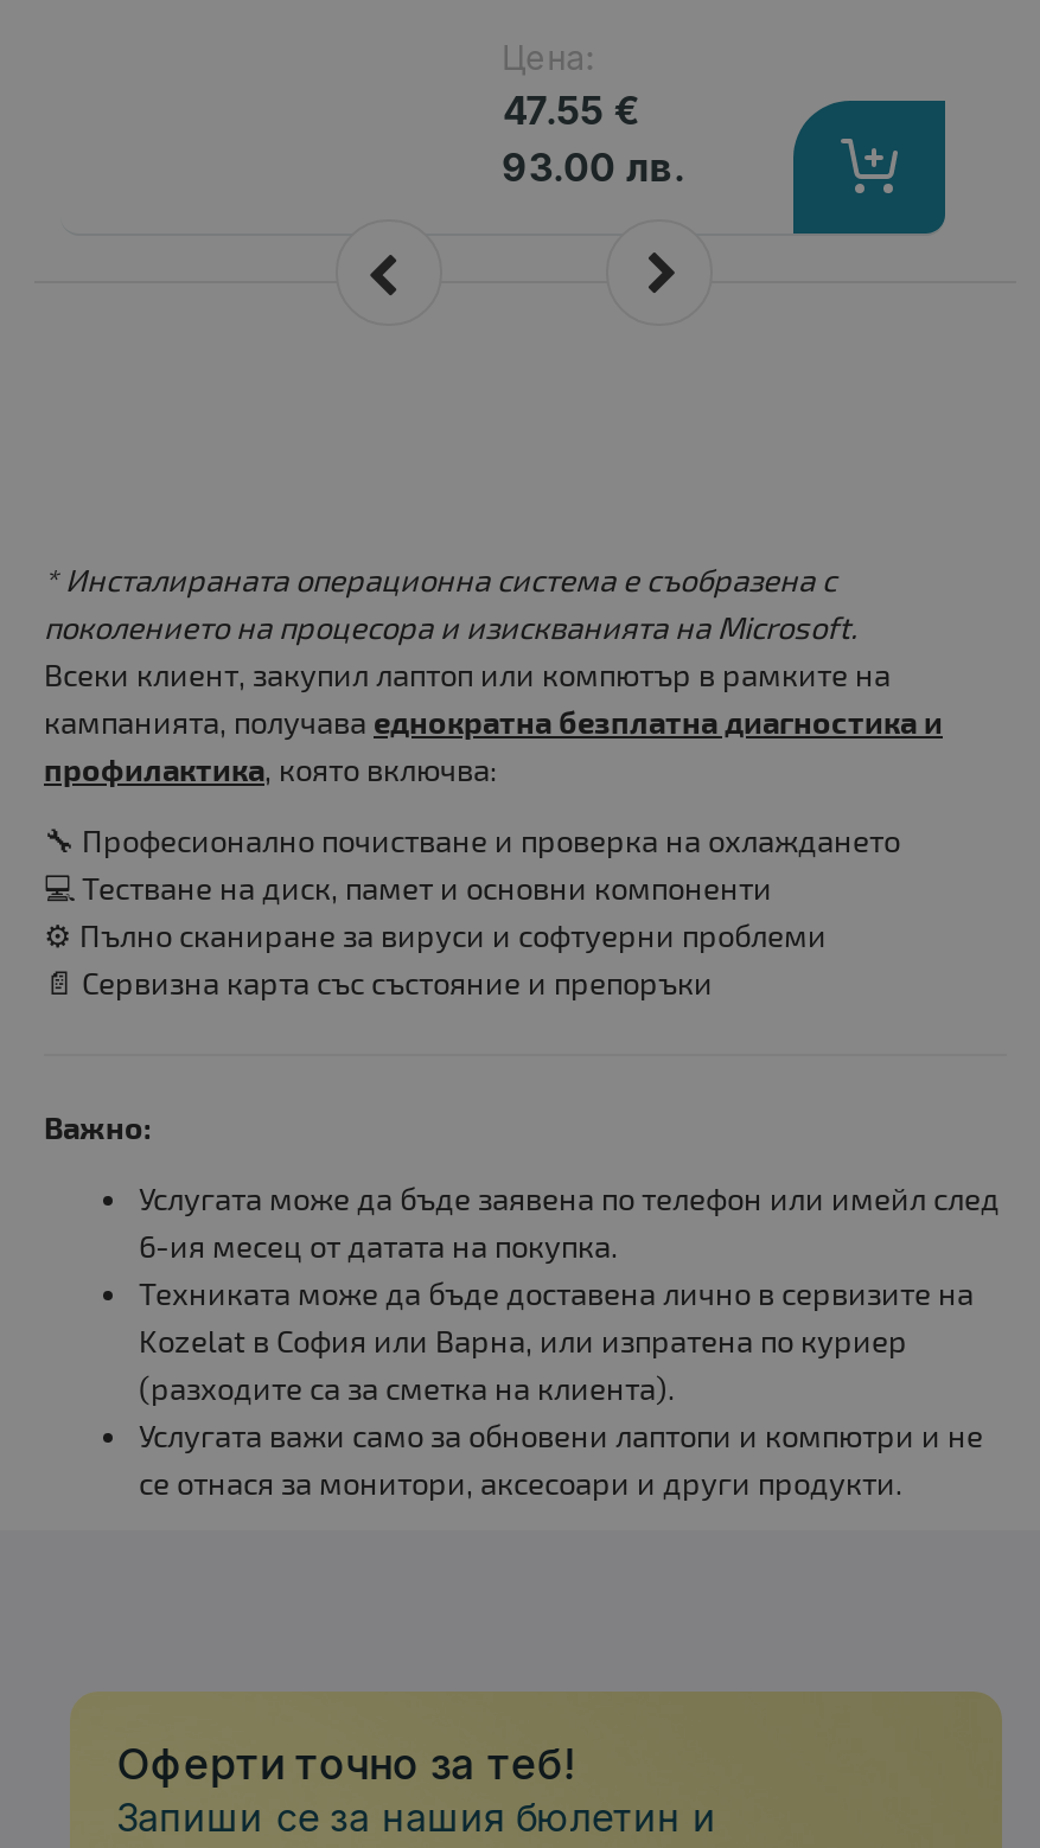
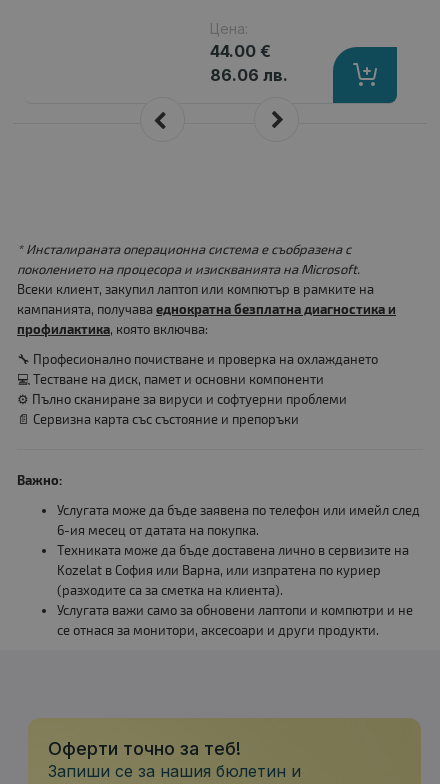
[502,87,640,134] 47.55 € -> [210,41,271,61] 44.00 €
[502,144,685,191] 93.00 лв. -> [210,65,288,85] 86.06 лв.

